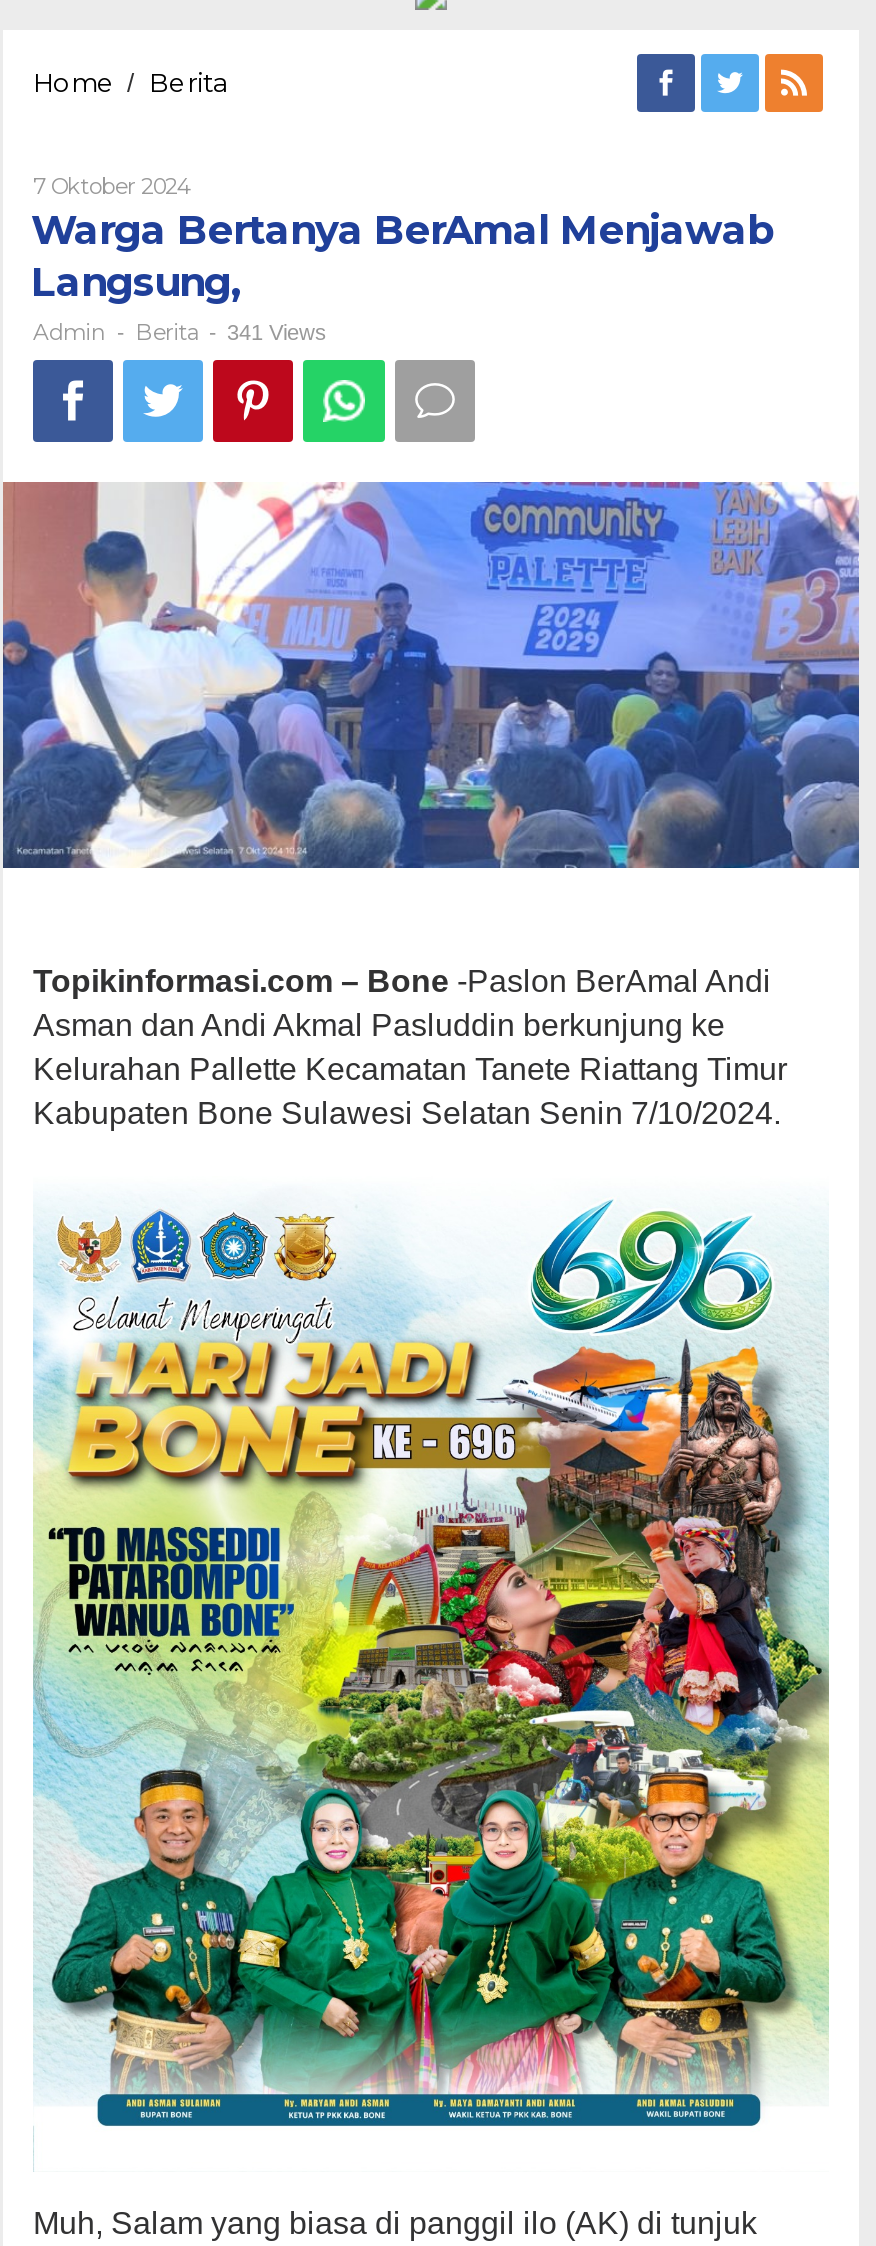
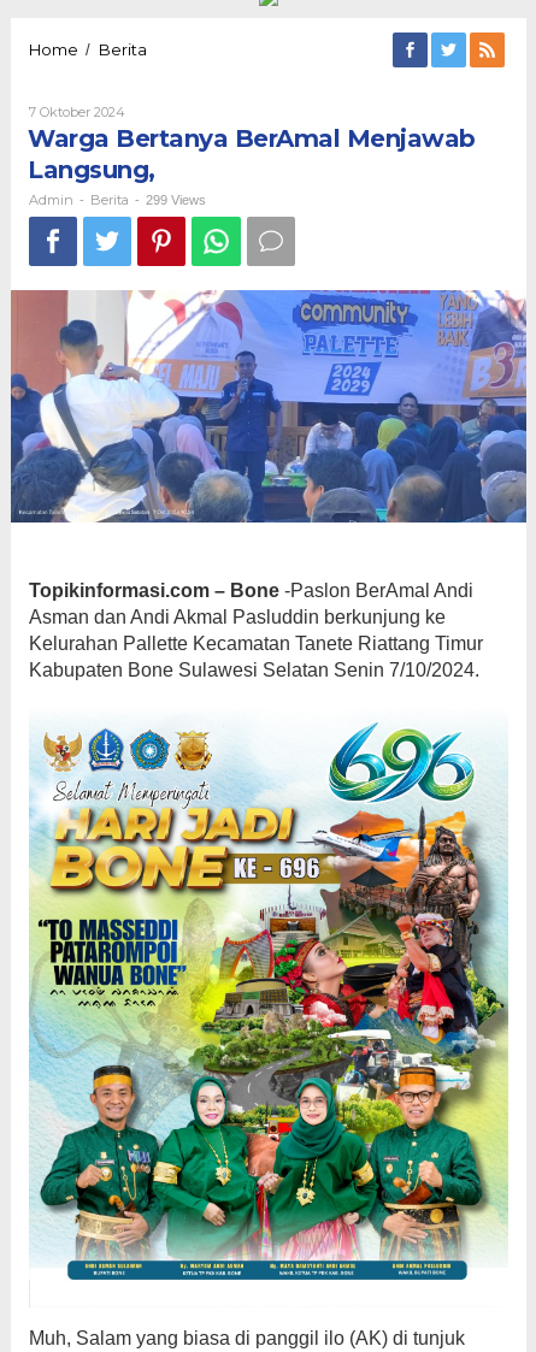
[33,319,327,347] Admin - Berita - 341 Views -> [29,192,206,209] Admin - Berita - 299 Views

